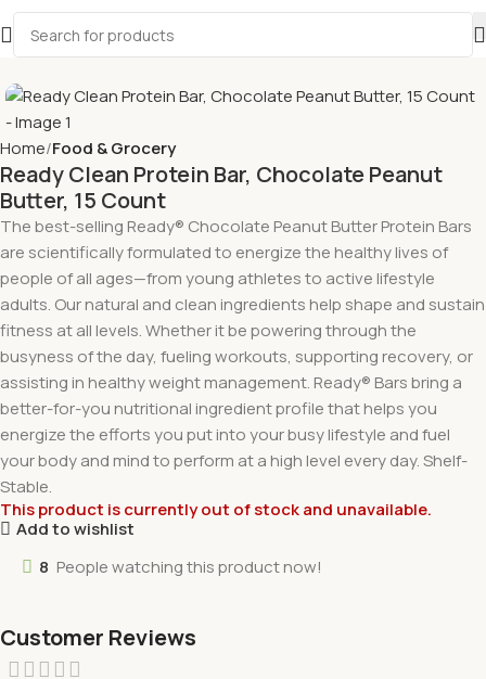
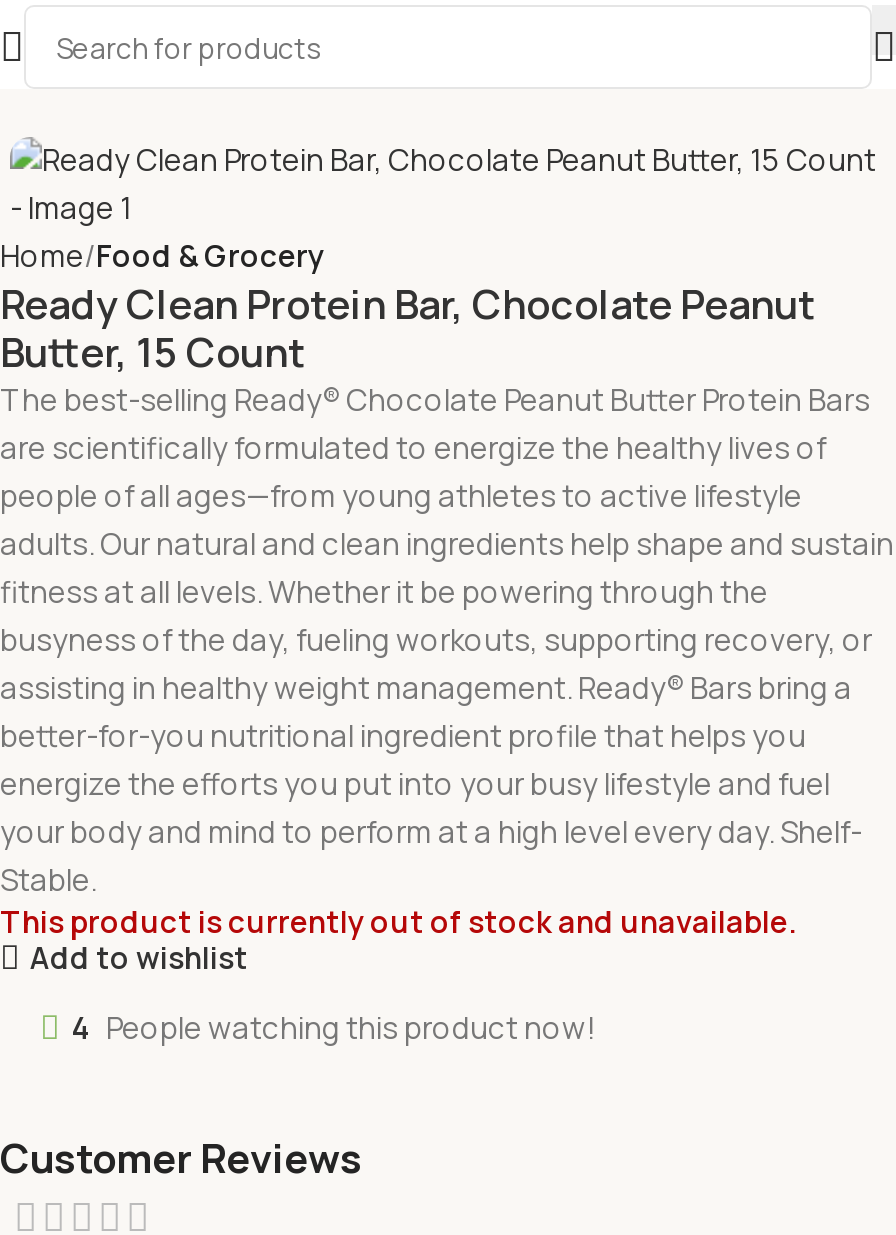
[39,555,322,578] 8 People watching this product now! -> [72,1007,596,1049] 4 People watching this product now!

